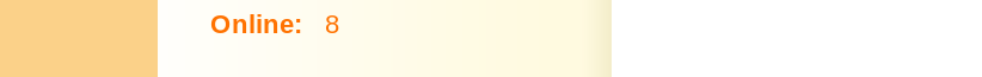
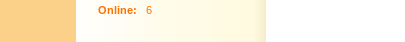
[210,9,339,38] Online: 8 -> [98,4,152,16] Online: 6

